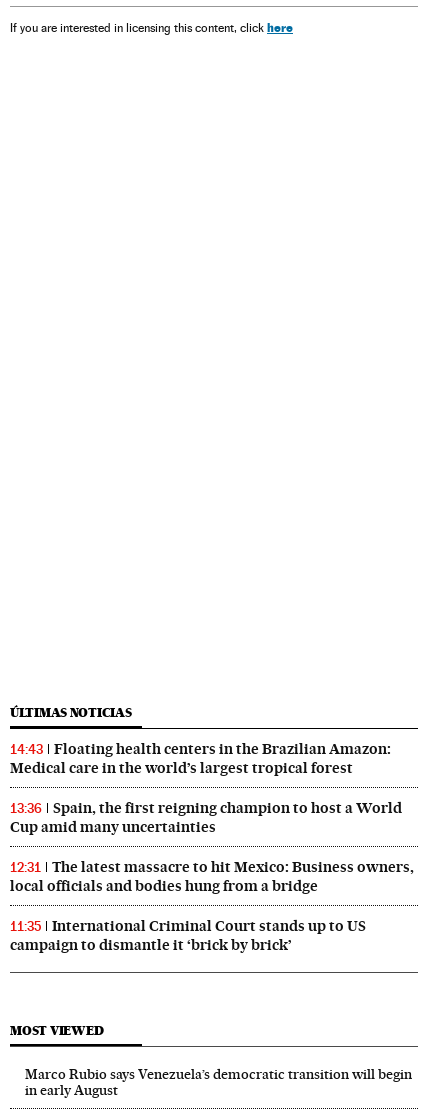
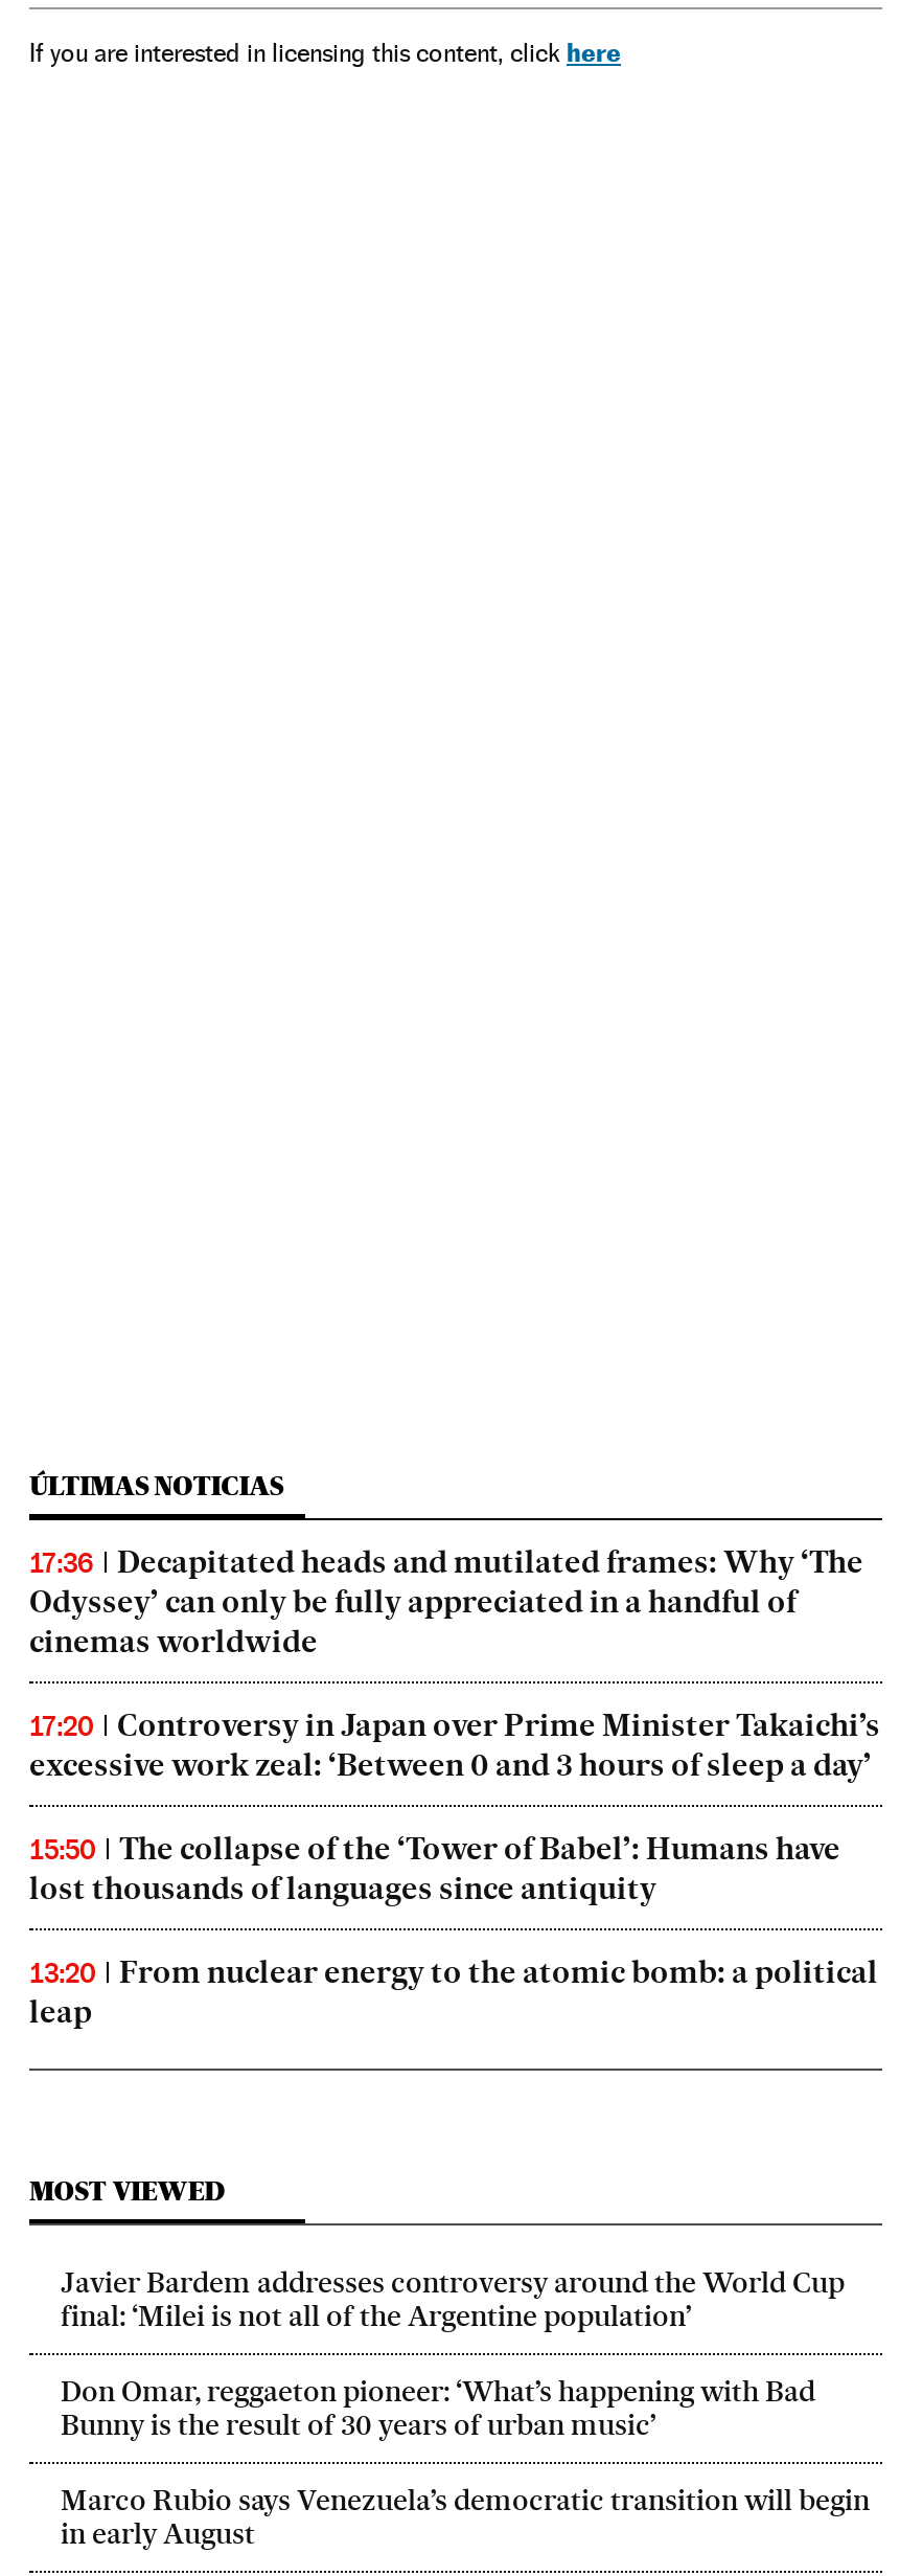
[10,740,391,777] 14:43 | Floating health centers in the Brazilian Amazon: | Medical care in the world’s largest tropical forest -> [29,1543,863,1660] 17:36 | Decapitated heads and mutilated frames: Why ‘The | Odyssey’ can only be fully appreciated in a handful of | cinemas worldwide
[10,799,402,836] 13:36 | Spain, the first reigning champion to host a World | Cup amid many uncertainties -> [29,1706,880,1783] 17:20 | Controversy in Japan over Prime Minister Takaichi’s | excessive work zeal: ‘Between 0 and 3 hours of sleep a day’
[10,858,414,895] 12:31 | The latest massacre to hit Mexico: Business owners, | local officials and bodies hung from a bridge -> [29,1829,840,1907] 15:50 | The collapse of the ‘Tower of Babel’: Humans have | lost thousands of languages since antiquity
[10,917,366,954] 11:35 | International Criminal Court stands up to US | campaign to dismantle it ‘brick by brick’ -> [29,1953,878,2030] 13:20 | From nuclear energy to the atomic bomb: a political | leap
none -> [61,2265,845,2440] Javier Bardem addresses controversy around the World Cup | final: ‘Milei is not all of the Argentine population’ | Don Omar, reggaeton pioneer: ‘What’s happening with Bad | Bunny is the result of 30 years of urban music’

